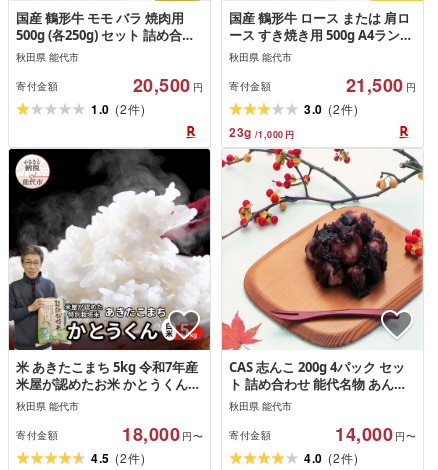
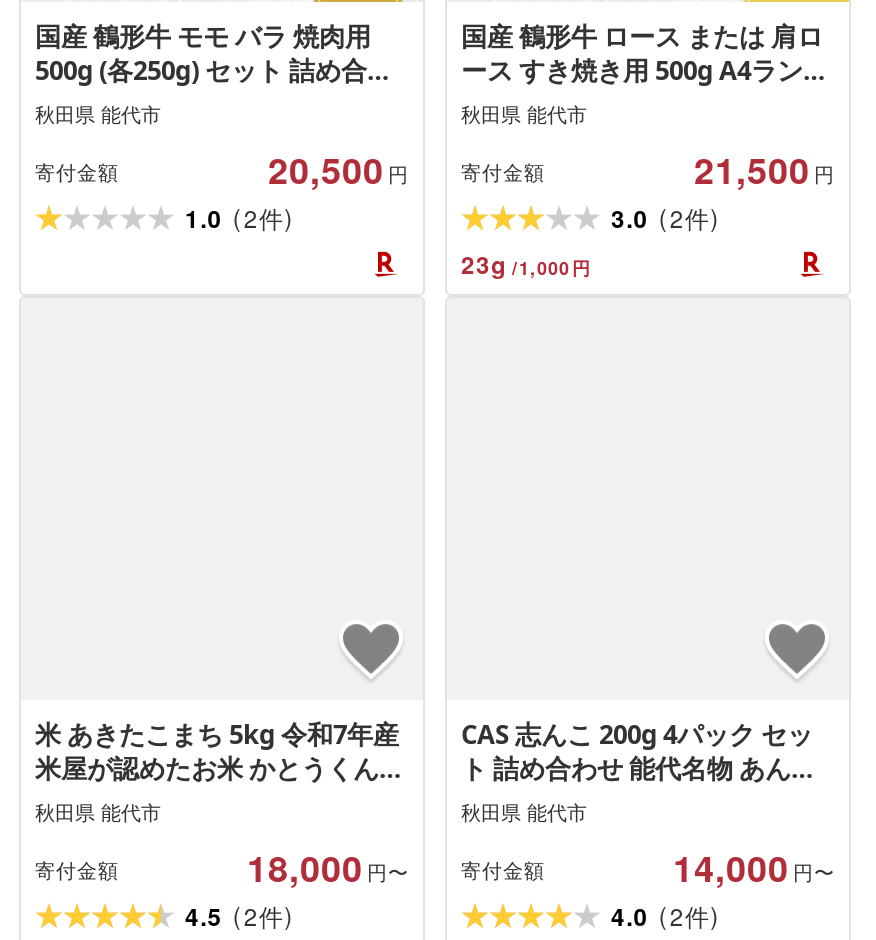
[8,148,211,351] [image] -> none
[221,148,424,351] [image] -> none

